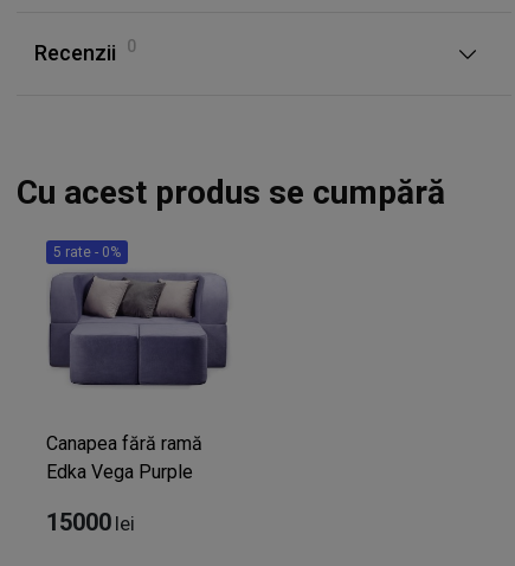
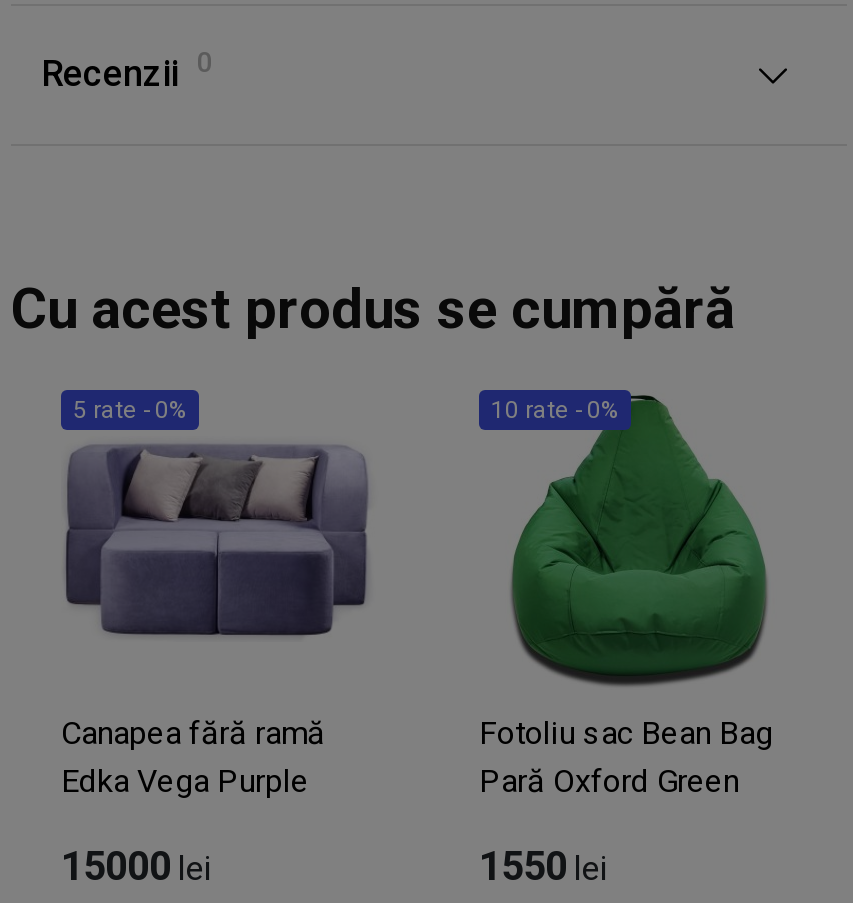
none -> [491,394,769,688] [image] | 10 rate - 0%
none -> [479,713,773,890] Fotoliu sac Bean Bag | Pară Oxford Green | 1550 lei

